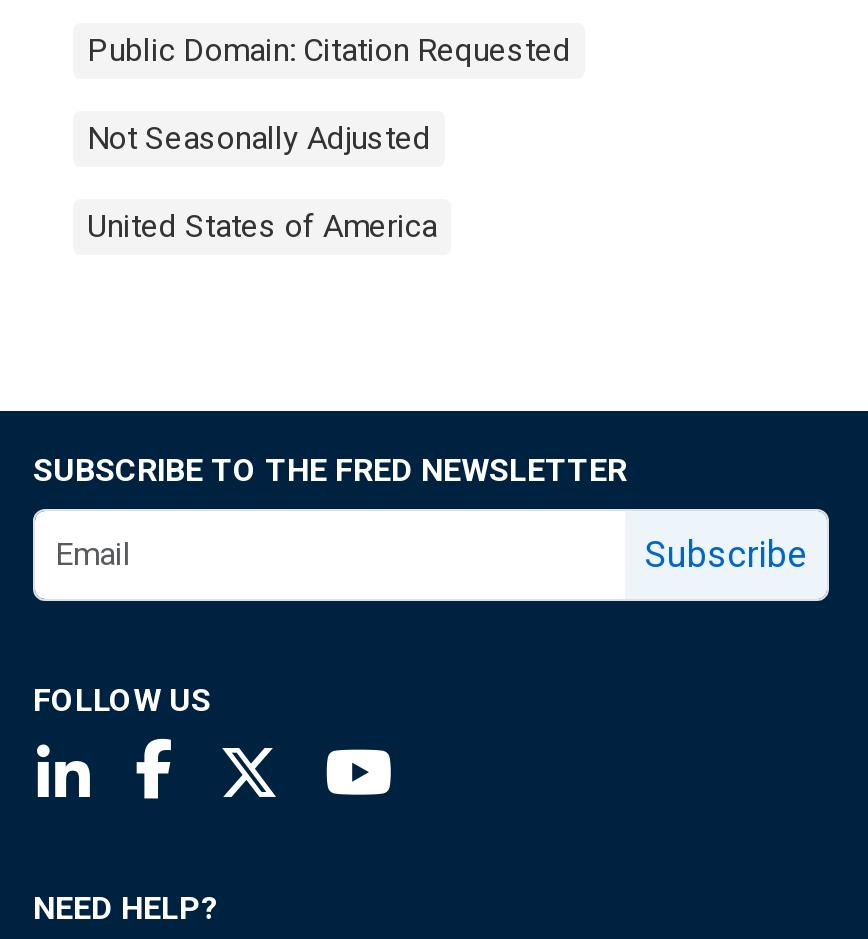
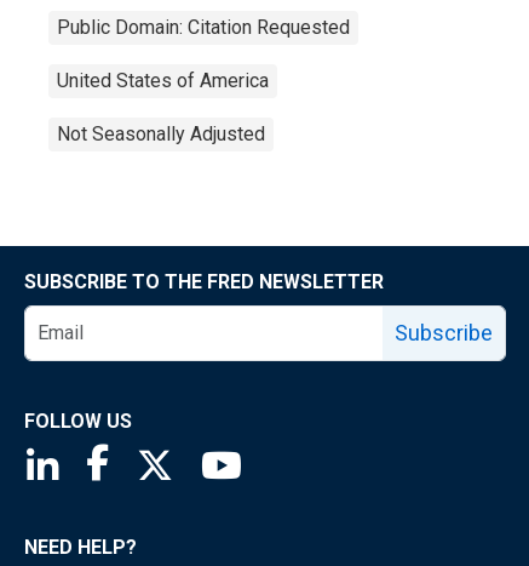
moved [87,119,431,157] -> [57,122,265,145]: Not Seasonally Adjusted
moved [87,207,437,245] -> [57,69,269,92]: United States of America

